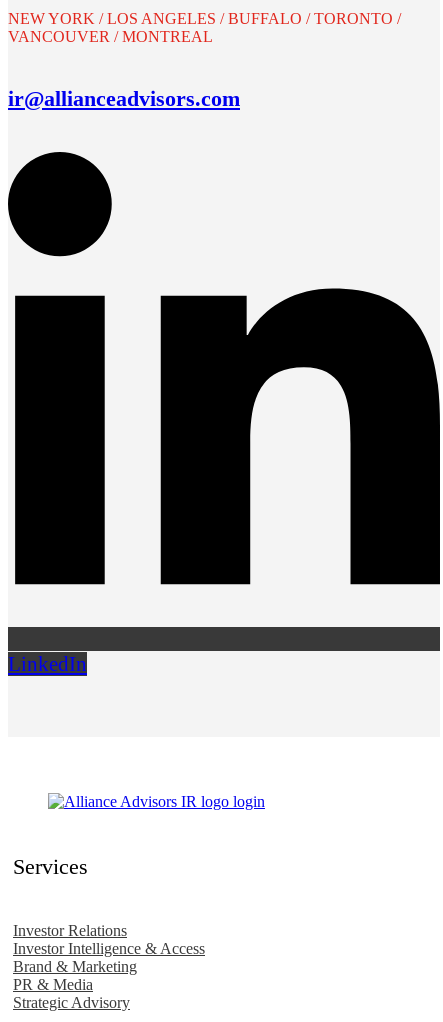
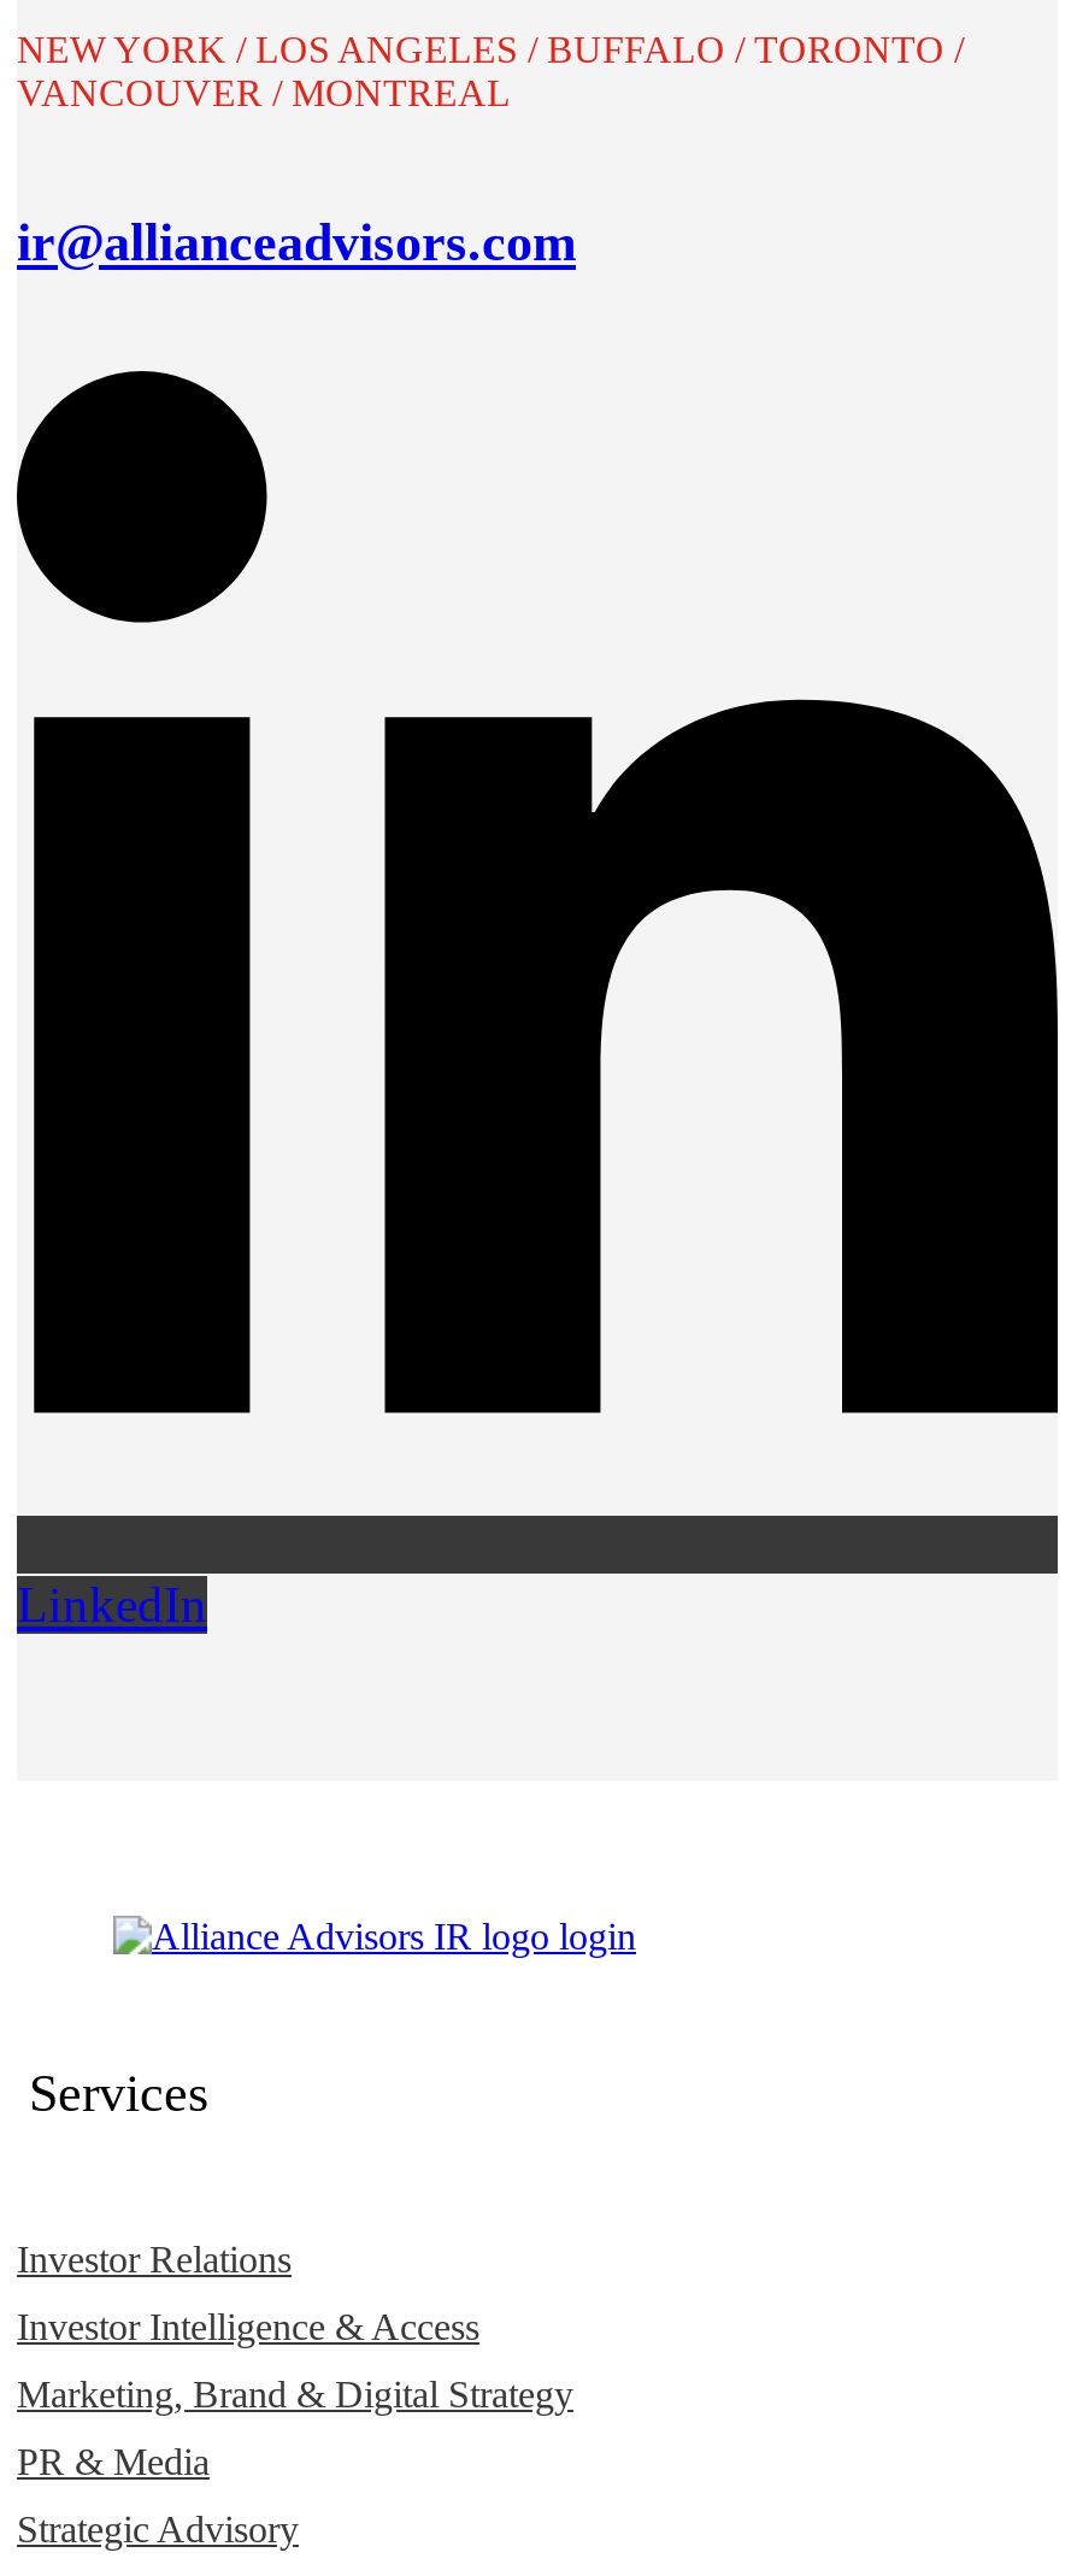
[13,958,137,975] Brand & Marketing -> [17,2374,573,2415] Marketing, Brand & Digital Strategy

